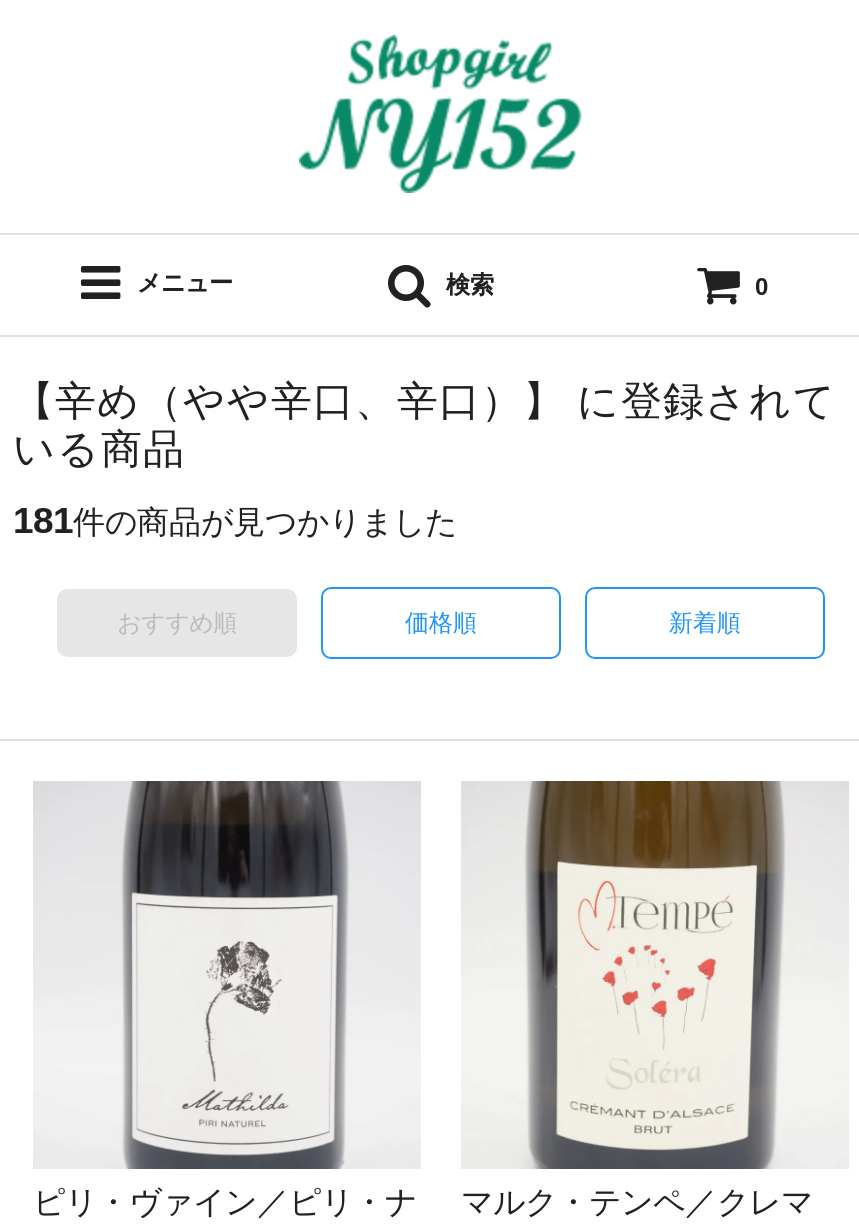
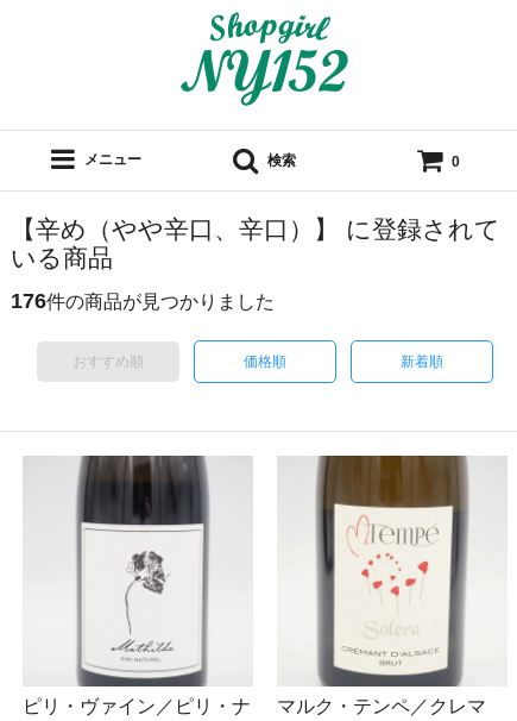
[13,499,457,541] 181件の商品が見つかりました -> [11,288,275,313] 176件の商品が見つかりました

